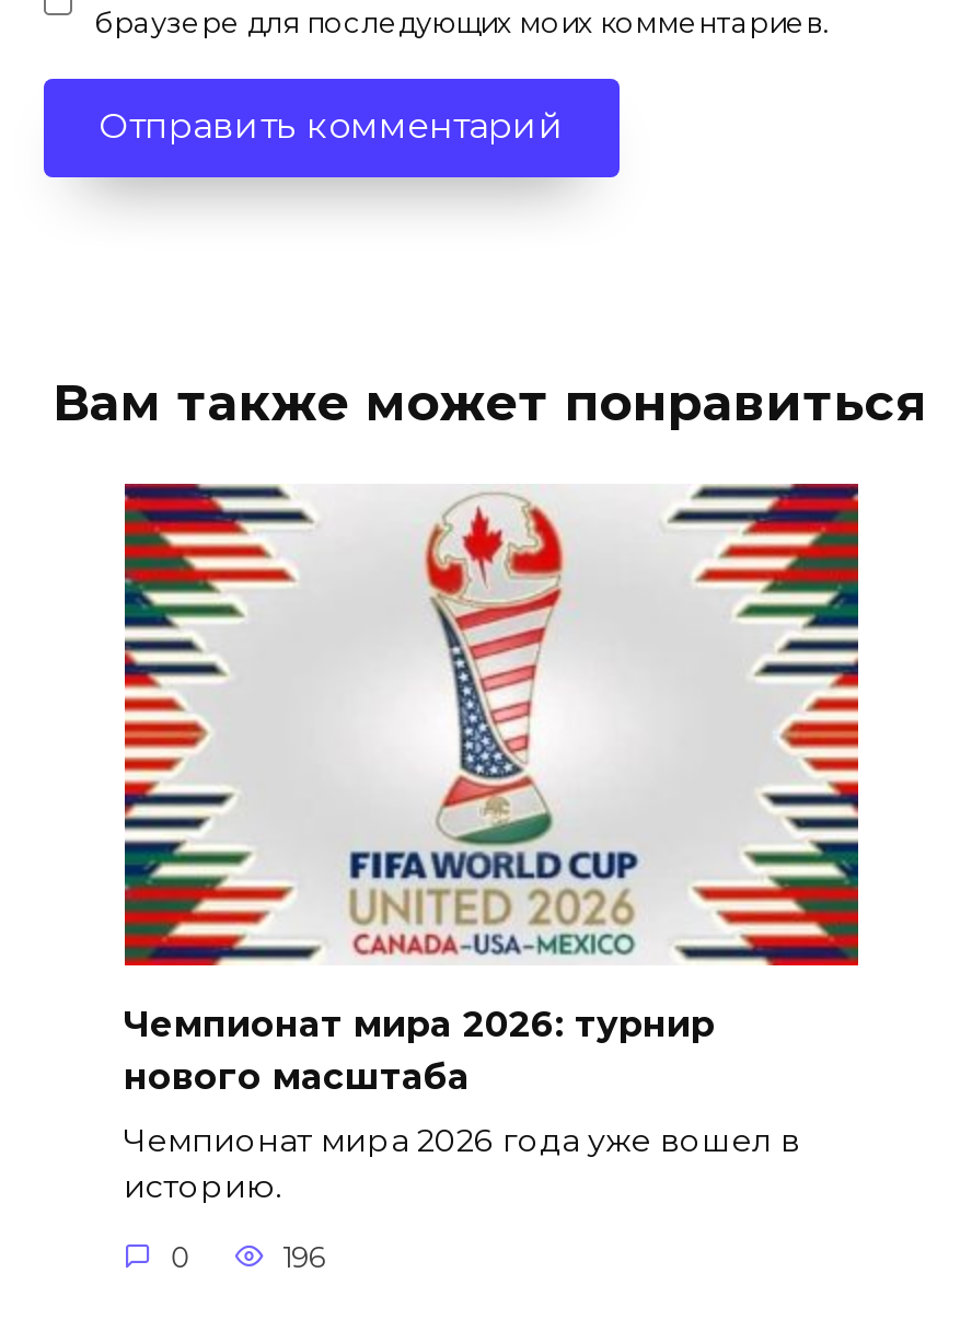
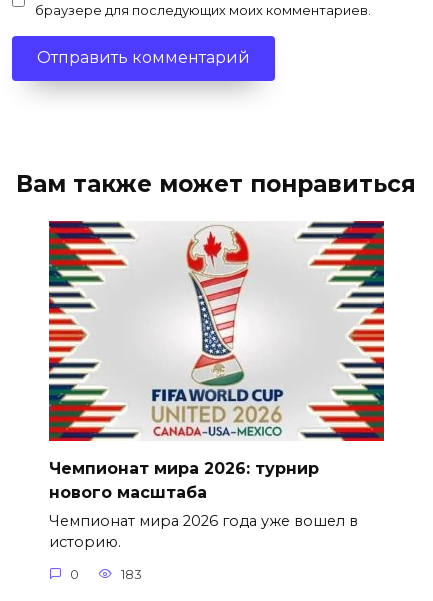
[282,1241,326,1274] 196 -> [121,567,142,582] 183

